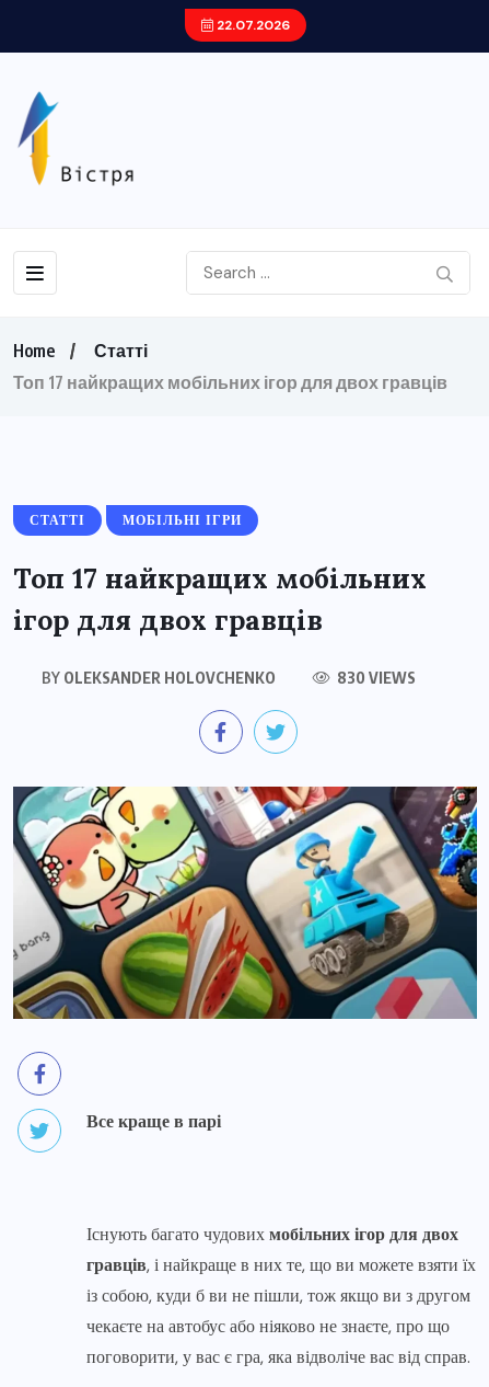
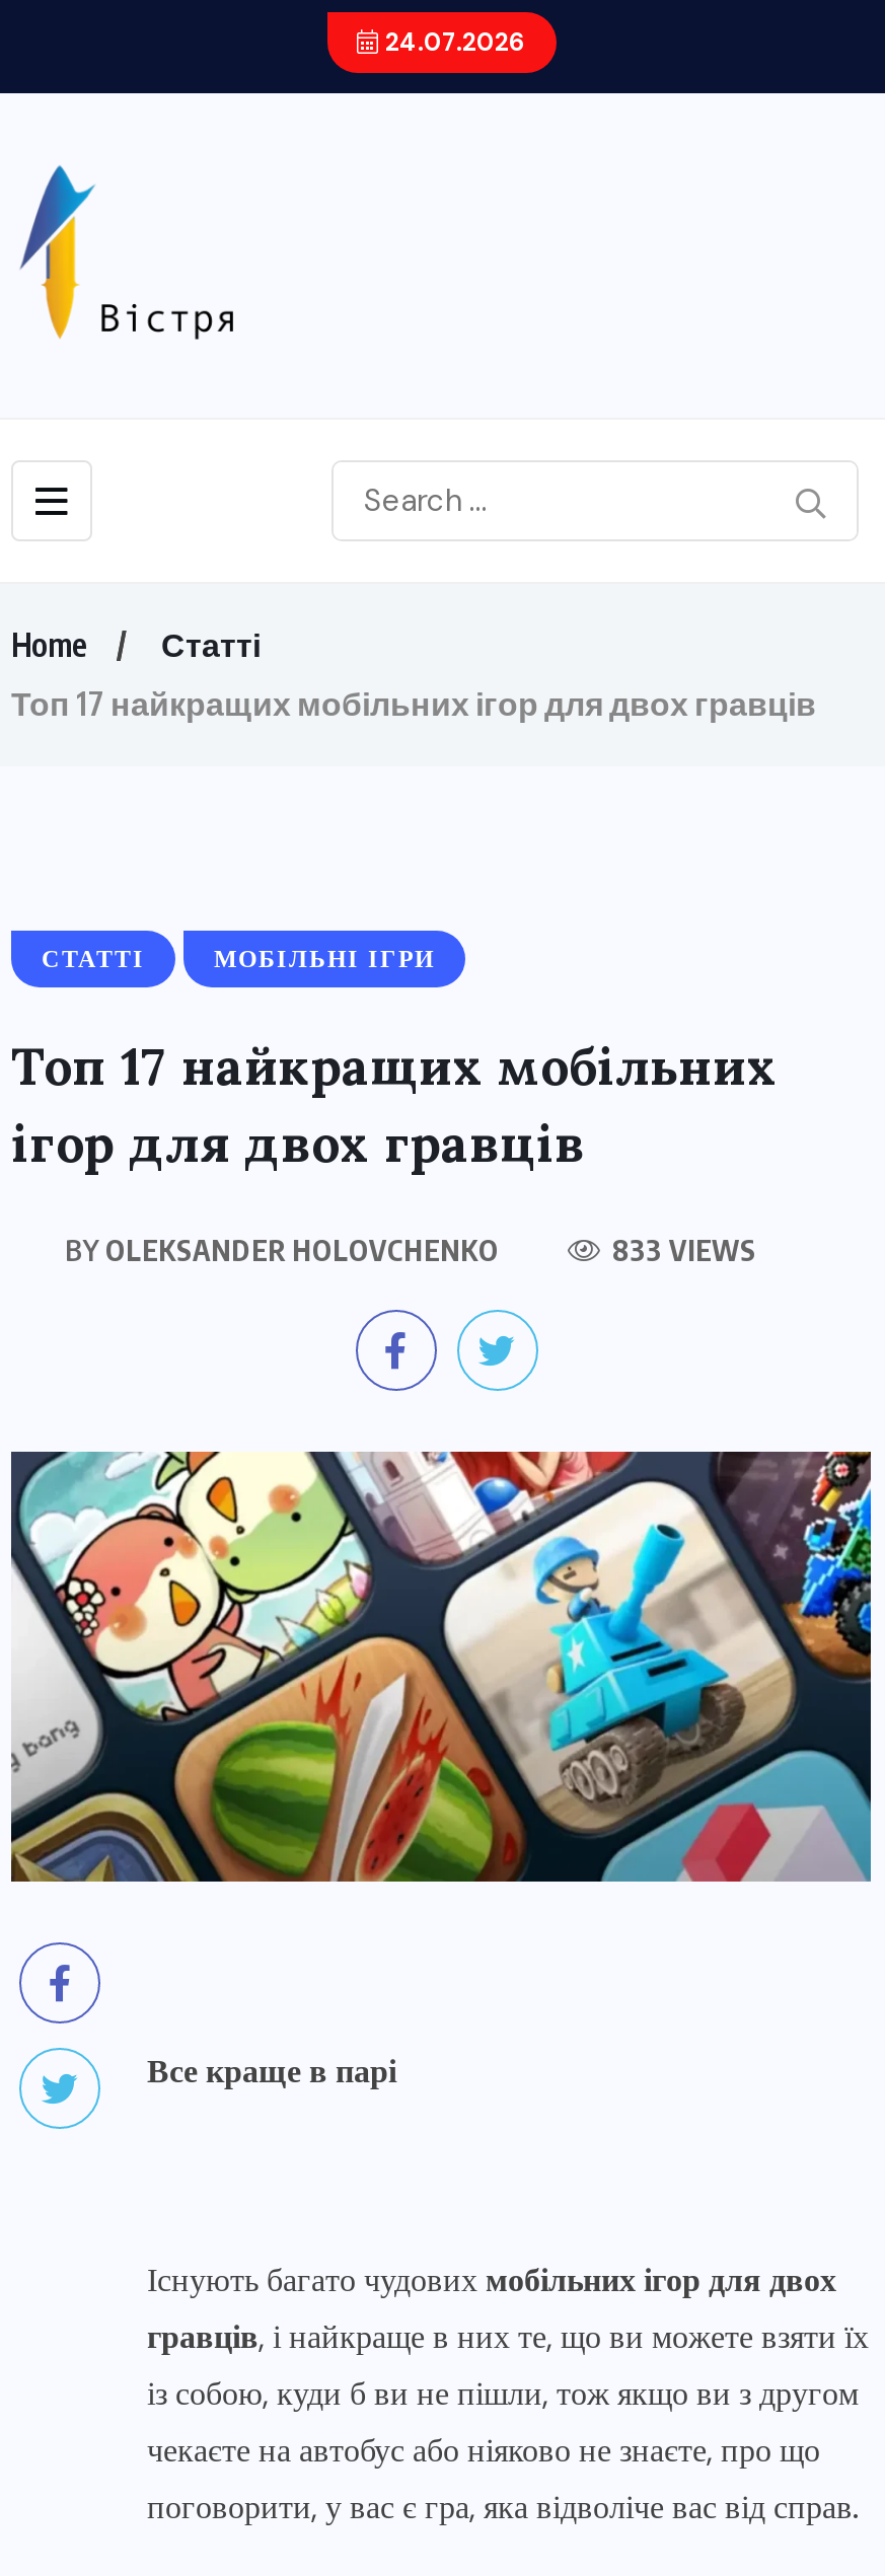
[213,16,289,34] 22.07.2026 -> [379,26,525,59] 24.07.2026
[334,668,416,687] 830 VIEWS -> [606,1233,756,1267] 833 VIEWS

